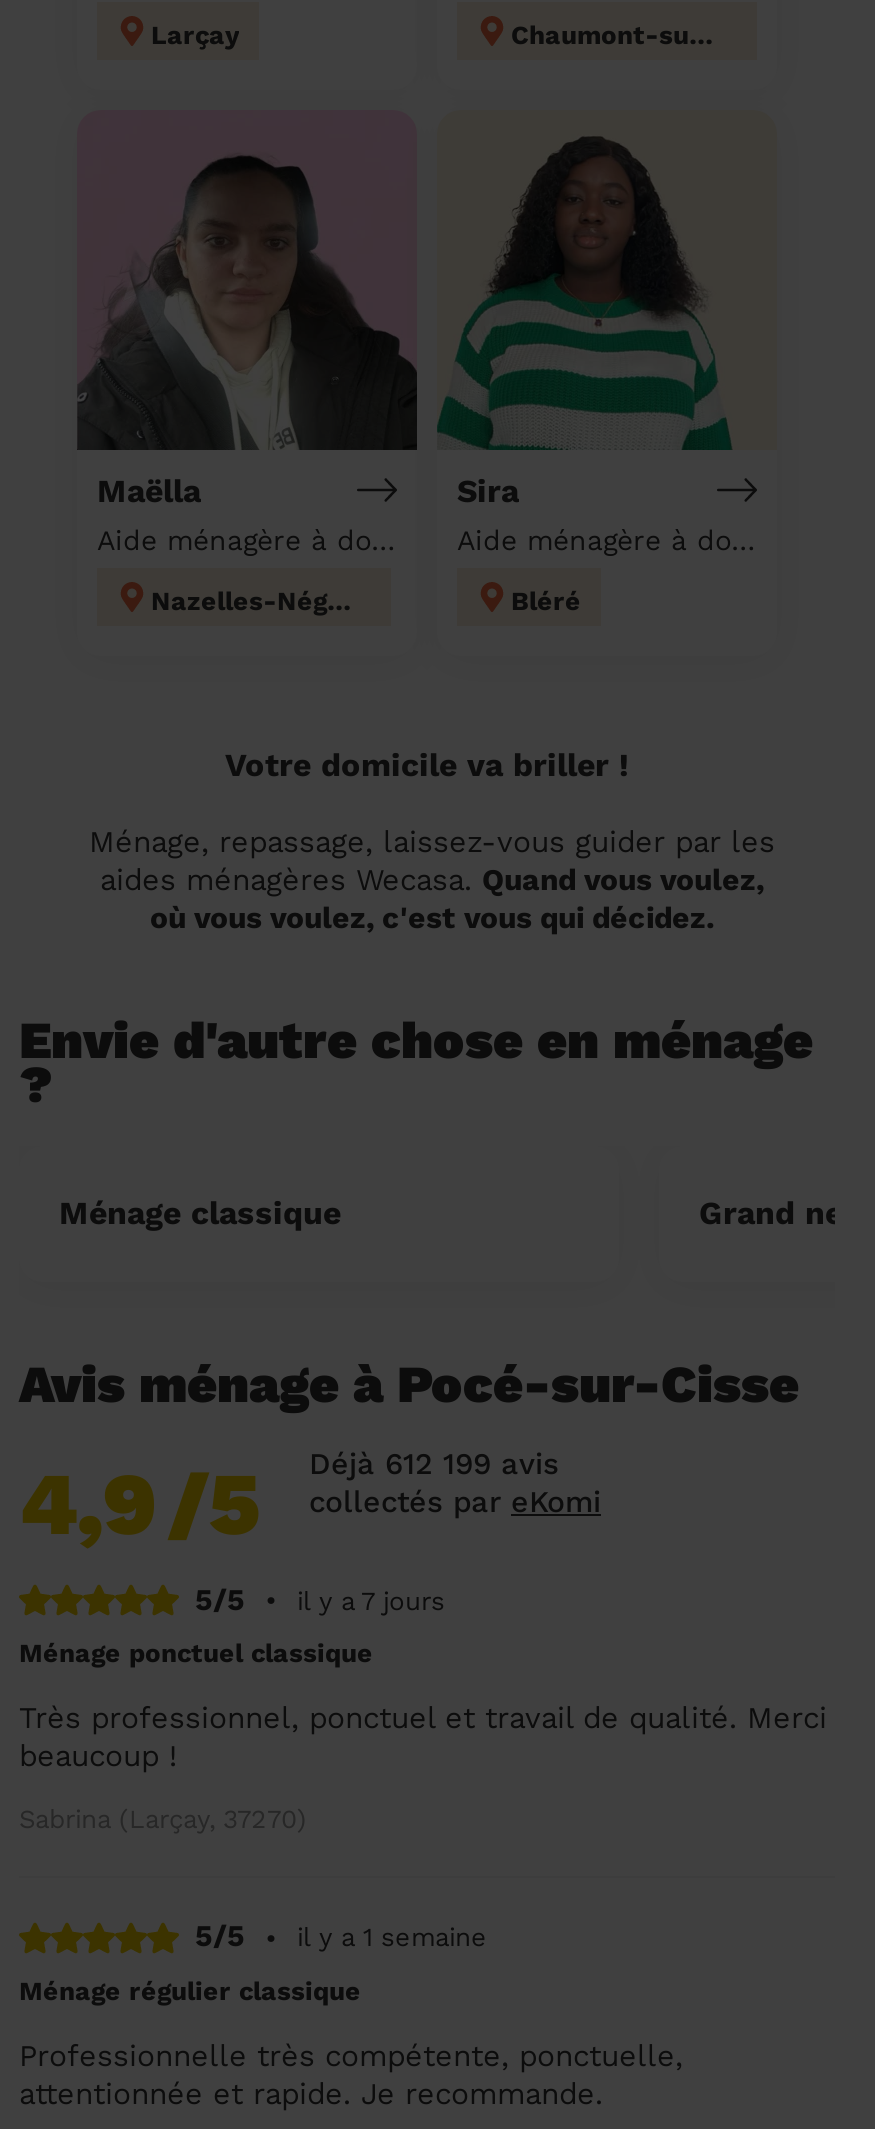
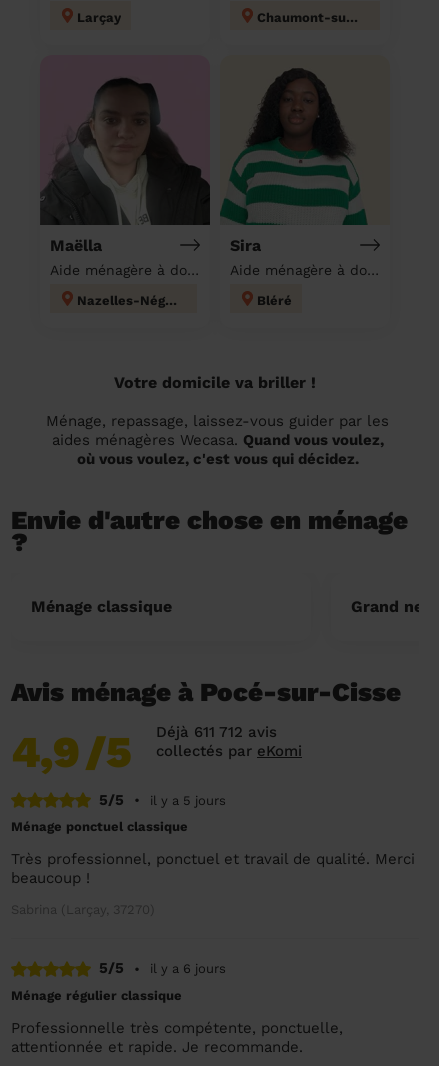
[309,1445,559,1481] Déjà 612 199 avis -> [156,723,277,741] Déjà 611 712 avis
[297,1585,445,1615] il y a 7 jours -> [150,793,226,808] il y a 5 jours
[297,1922,487,1952] il y a 1 semaine -> [150,961,226,976] il y a 6 jours

